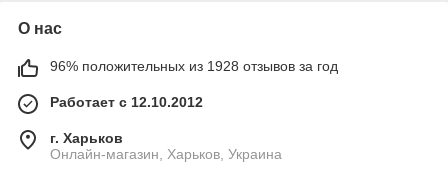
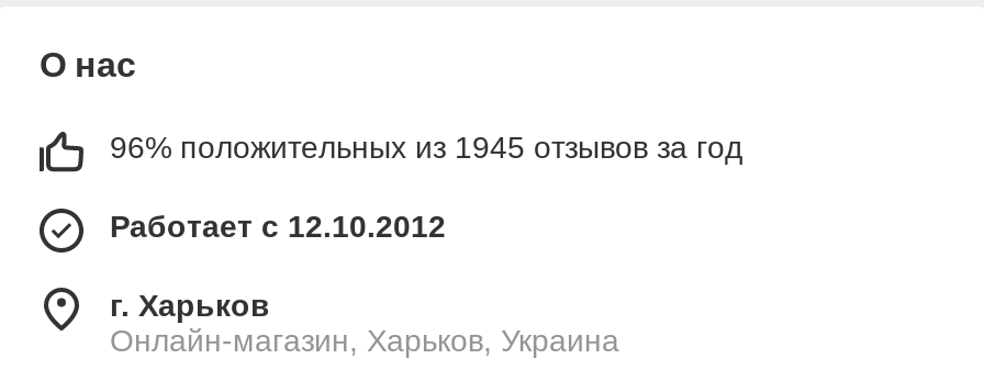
[50,58,338,74] 96% положительных из 1928 отзывов за год -> [110,129,742,164] 96% положительных из 1945 отзывов за год

